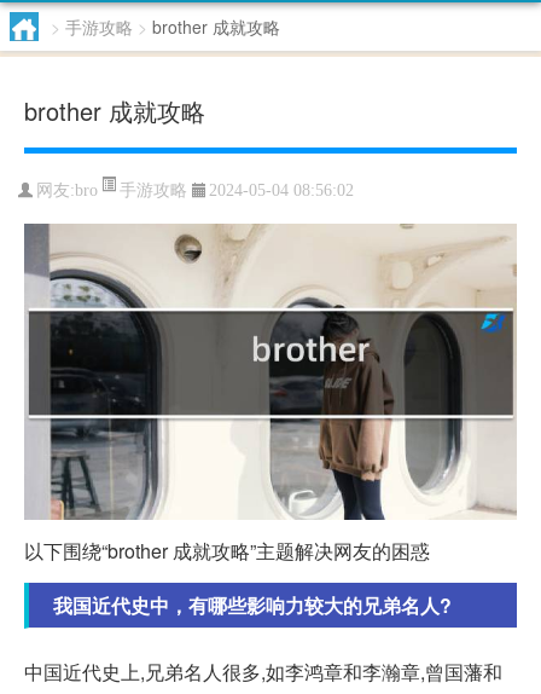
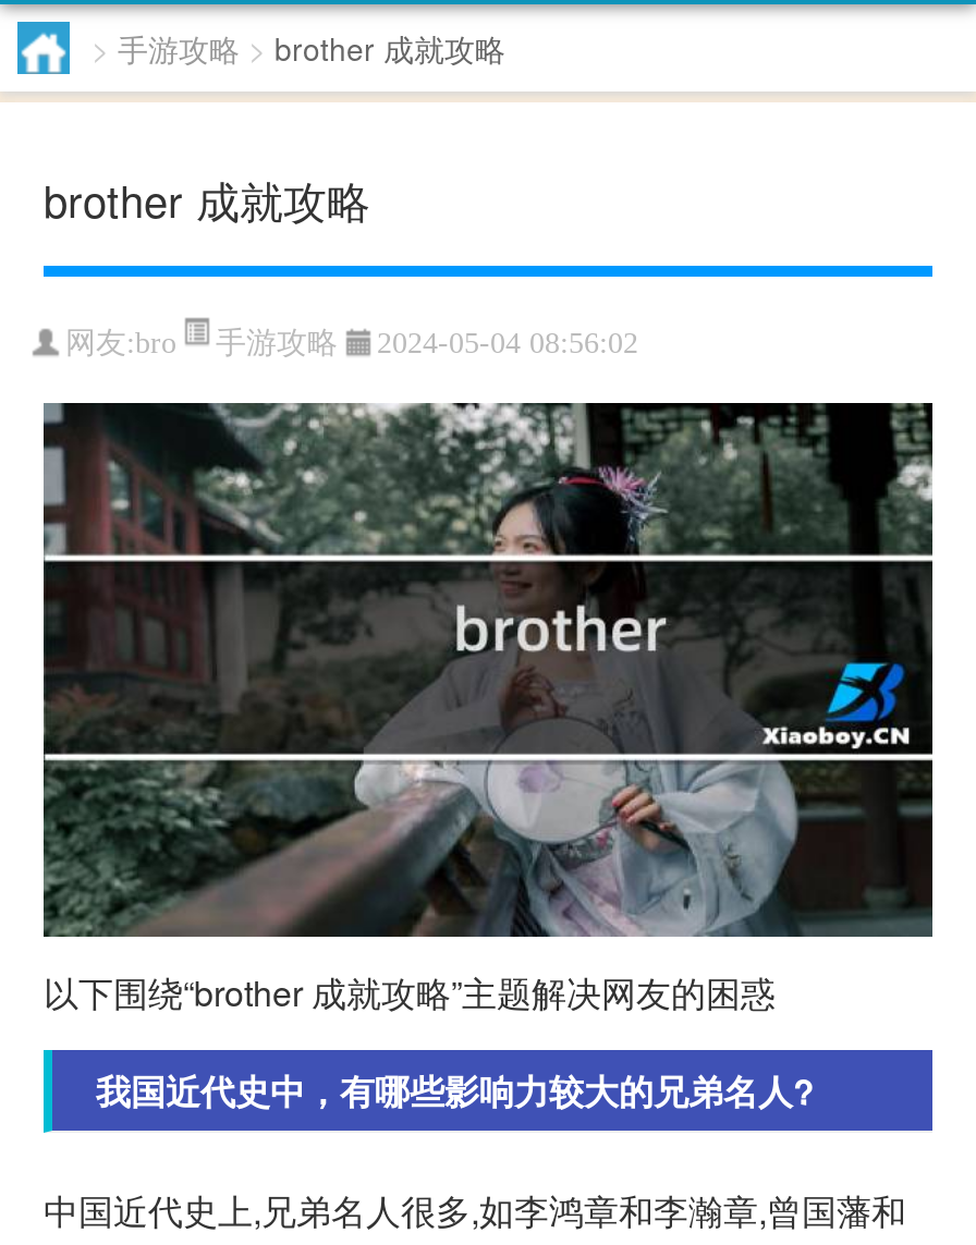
[23,224,517,520] [image] -> [41,401,935,939] [image]

